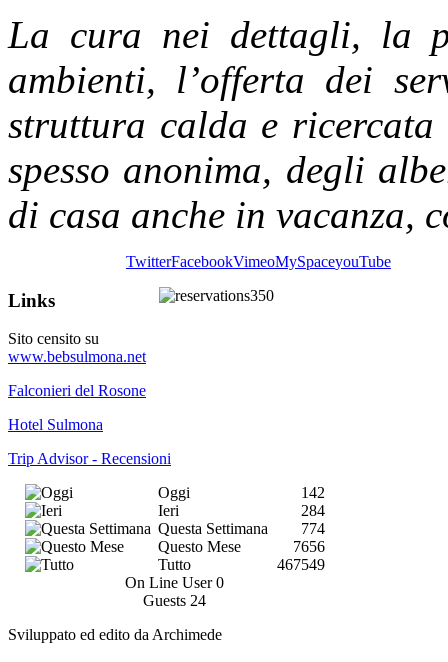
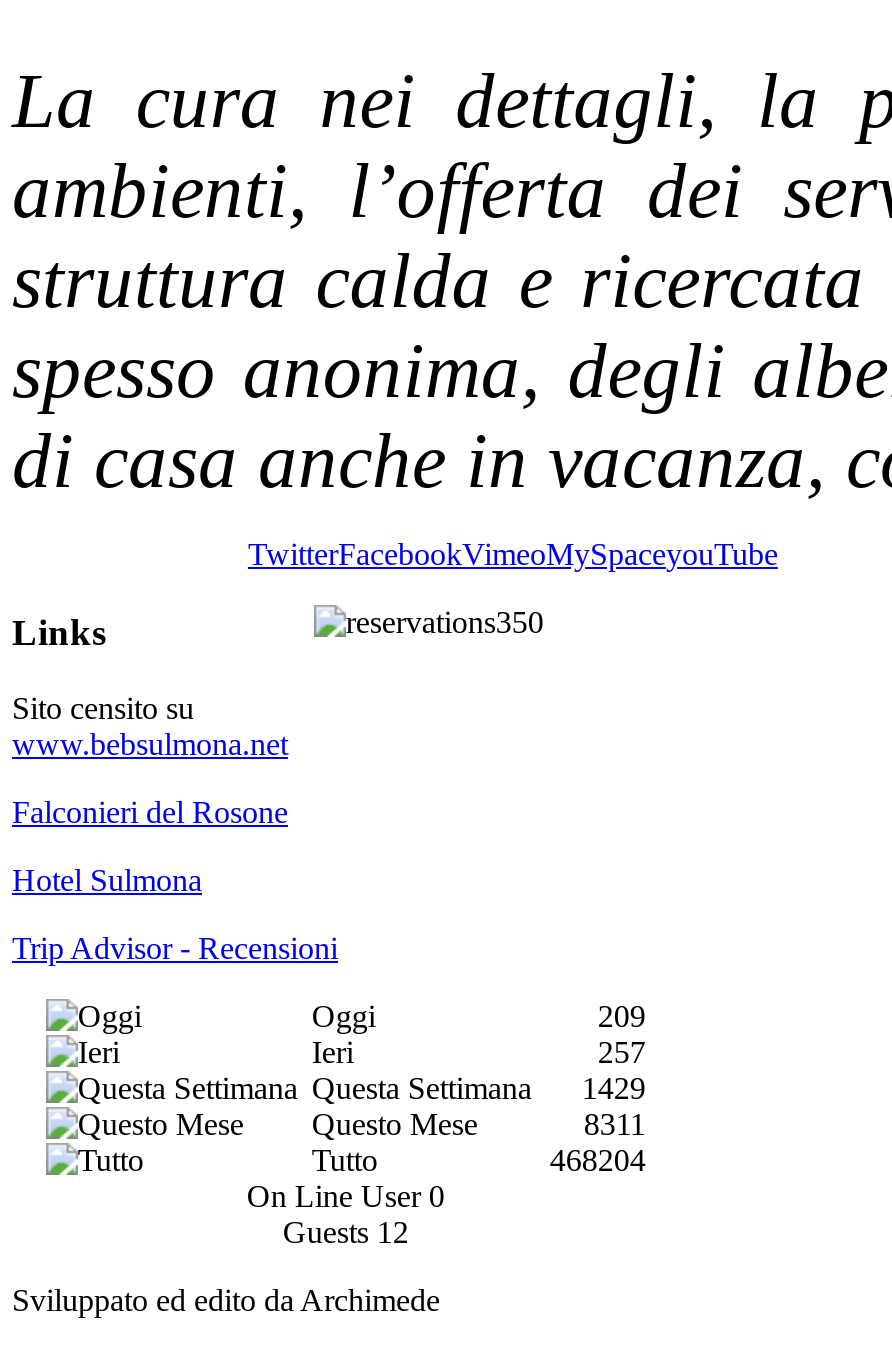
[301,484,325,501] 142 -> [598,1000,646,1034] 209
[301,502,325,519] 284 -> [598,1036,646,1070] 257
[158,520,325,537] Questa Settimana 774 -> [312,1072,646,1106] Questa Settimana 1429
[293,538,325,555] 7656 -> [584,1108,646,1142] 8311
[277,556,325,573] 467549 -> [550,1144,646,1178] 468204
[143,592,206,609] Guests 24 -> [283,1216,409,1250] Guests 12

